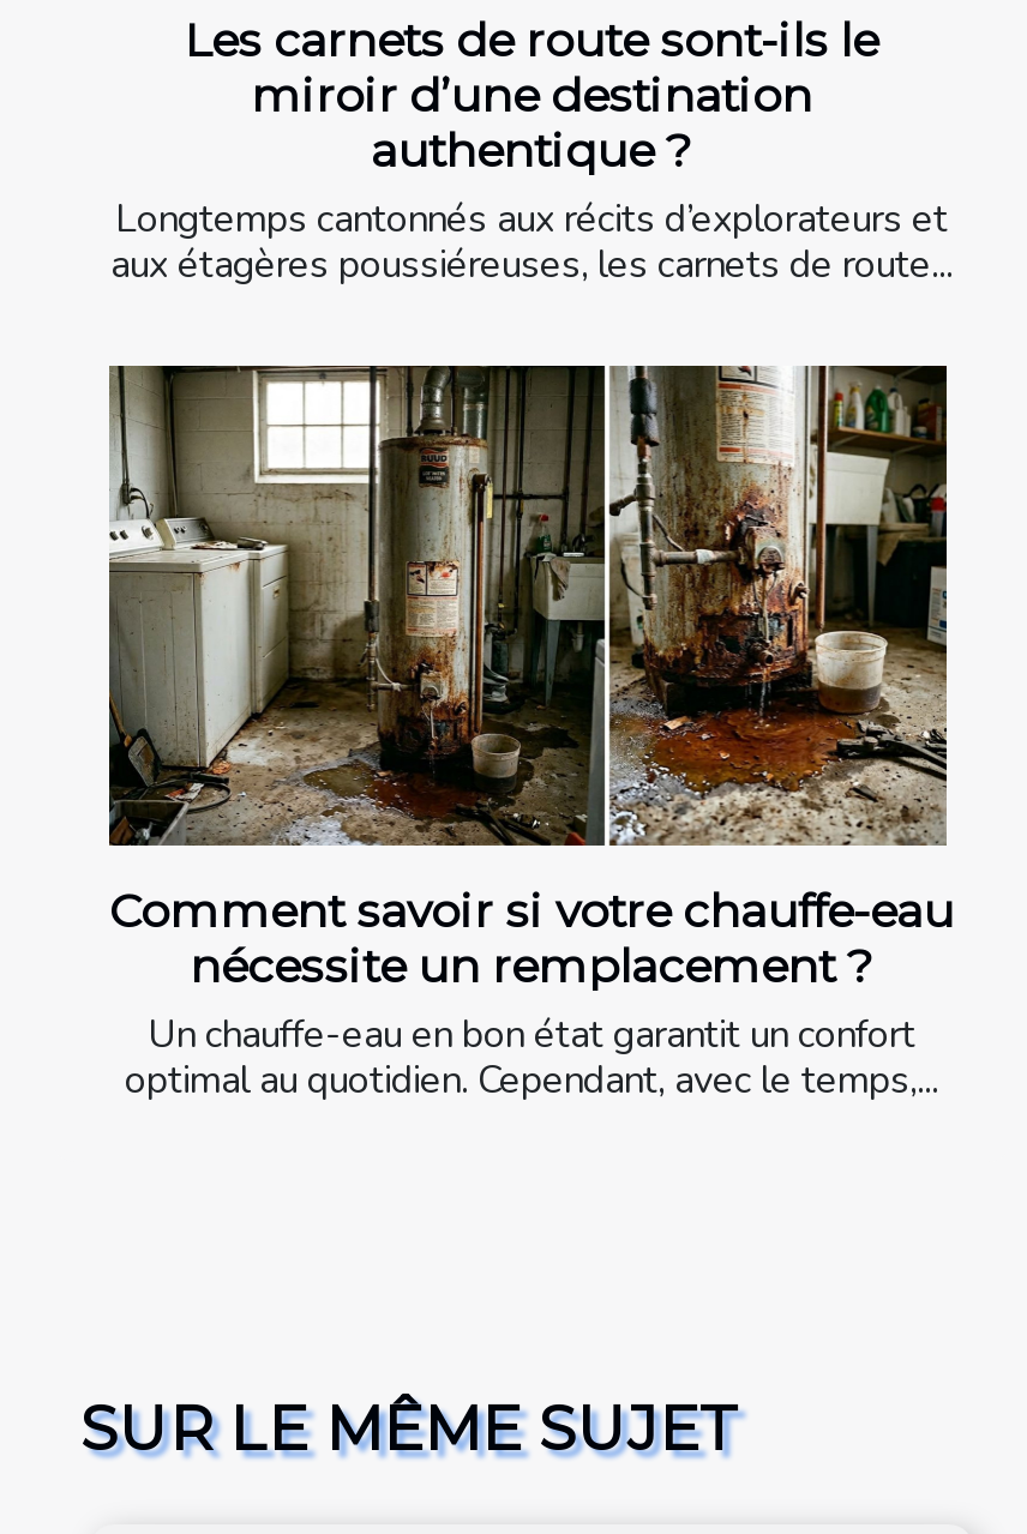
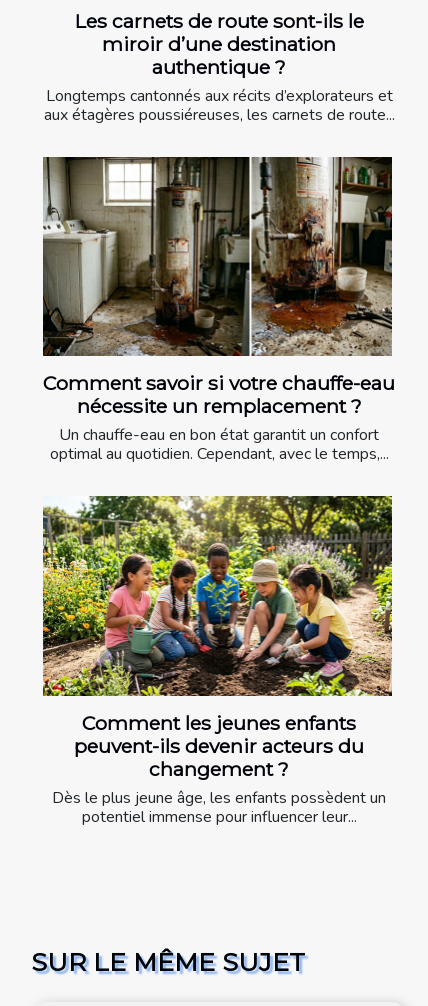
none -> [42,495,393,828] [image] | Comment les jeunes enfants | peuvent-ils devenir acteurs du | changement ? | Dès le plus jeune âge, les enfants possèdent un | potentiel immense pour influencer leur...

